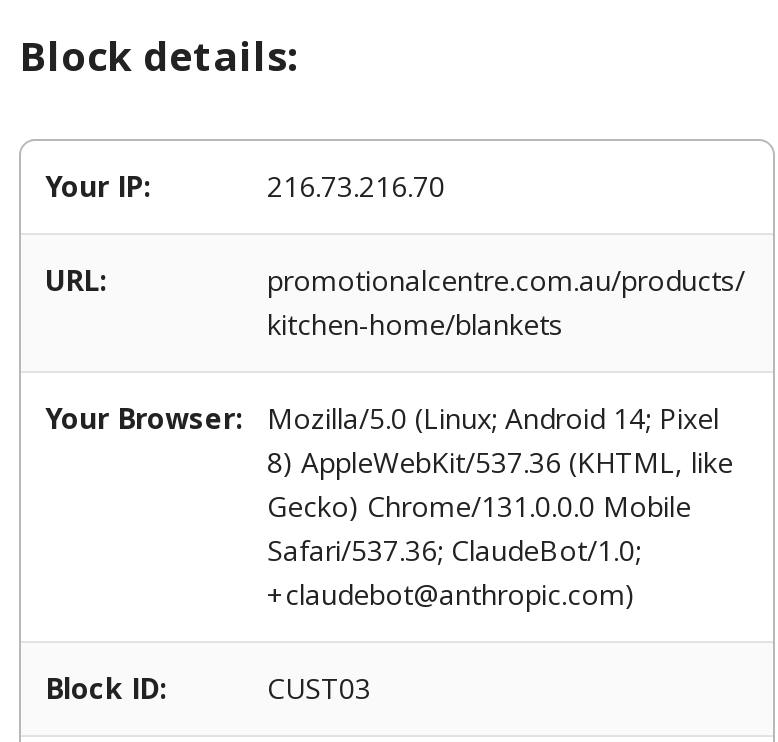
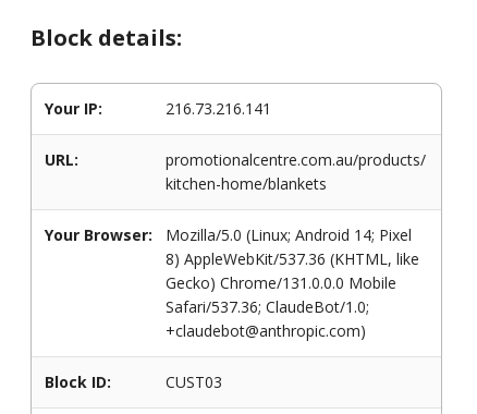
[267,167,445,205] 216.73.216.70 -> [166,98,271,119] 216.73.216.141

